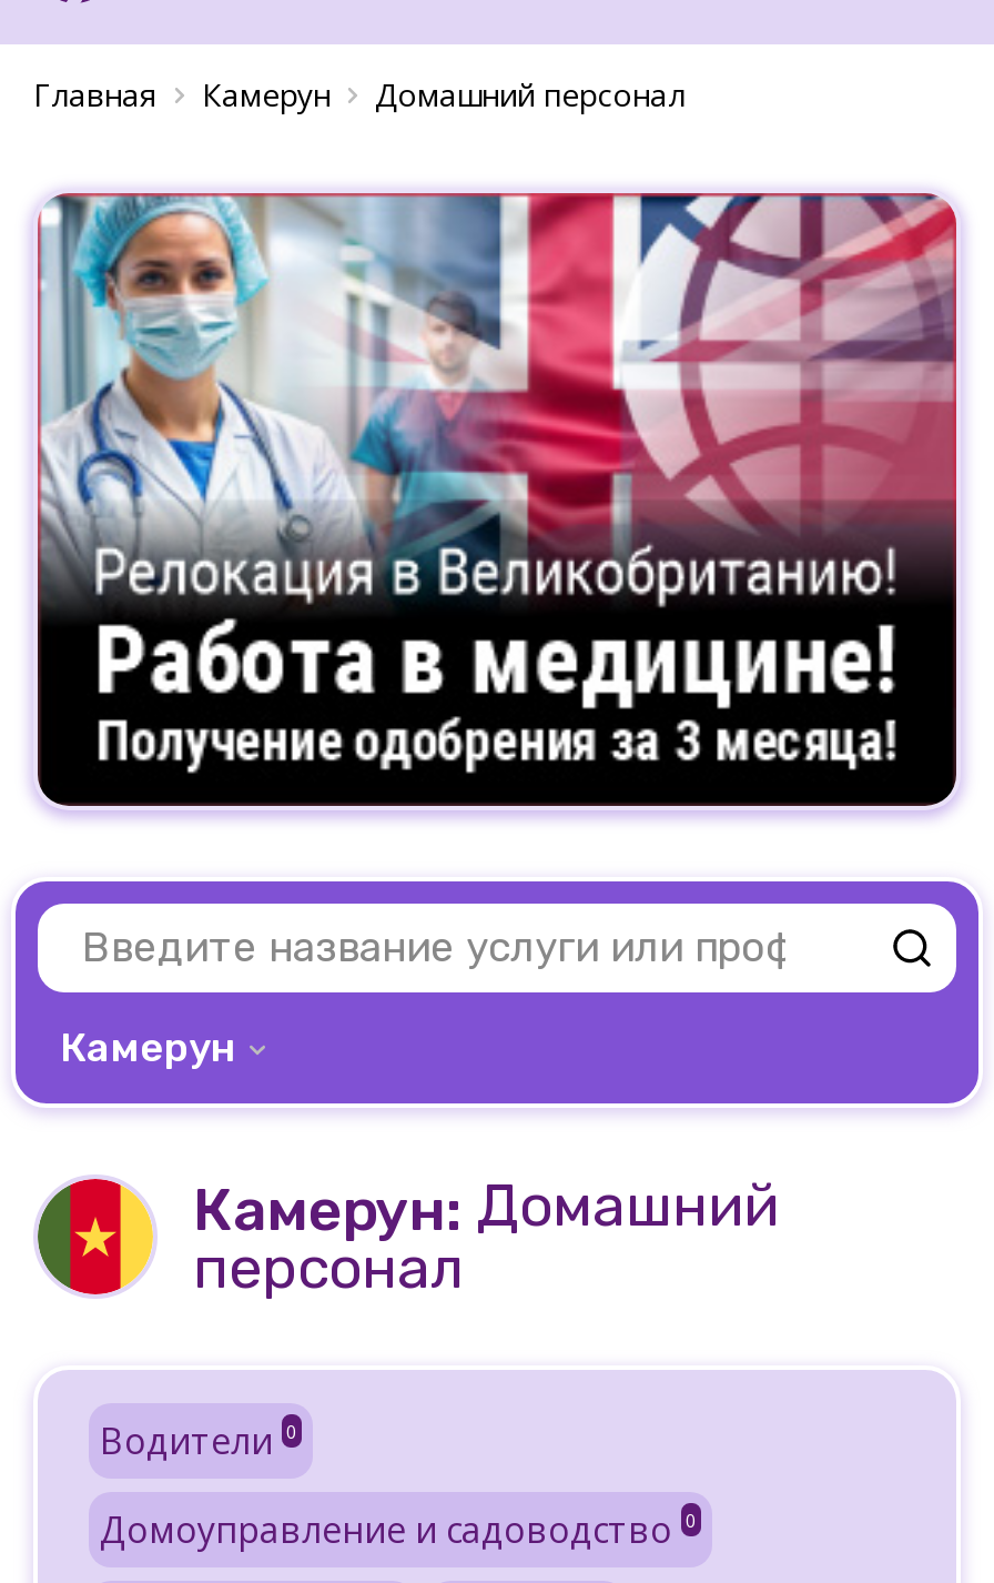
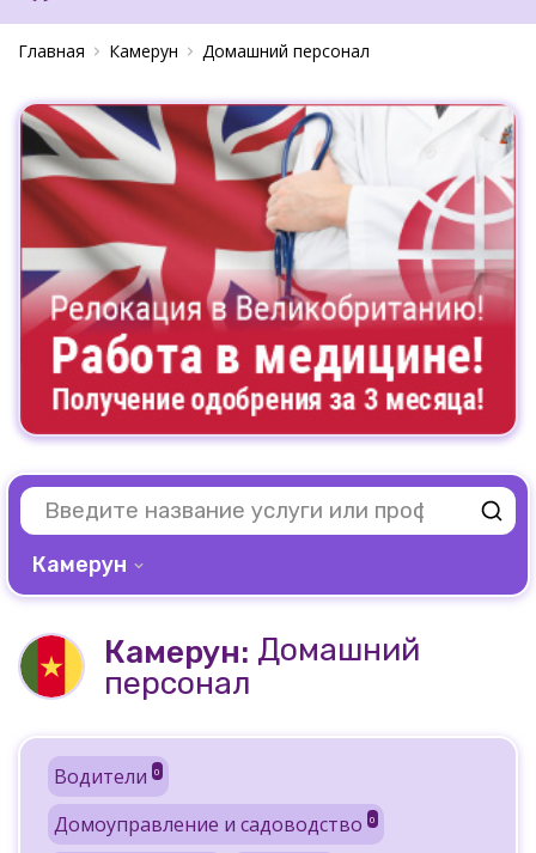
[35,193,958,808] [image] -> [19,104,517,435] [image]

